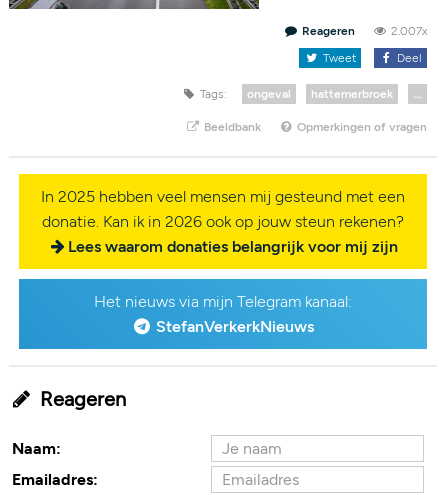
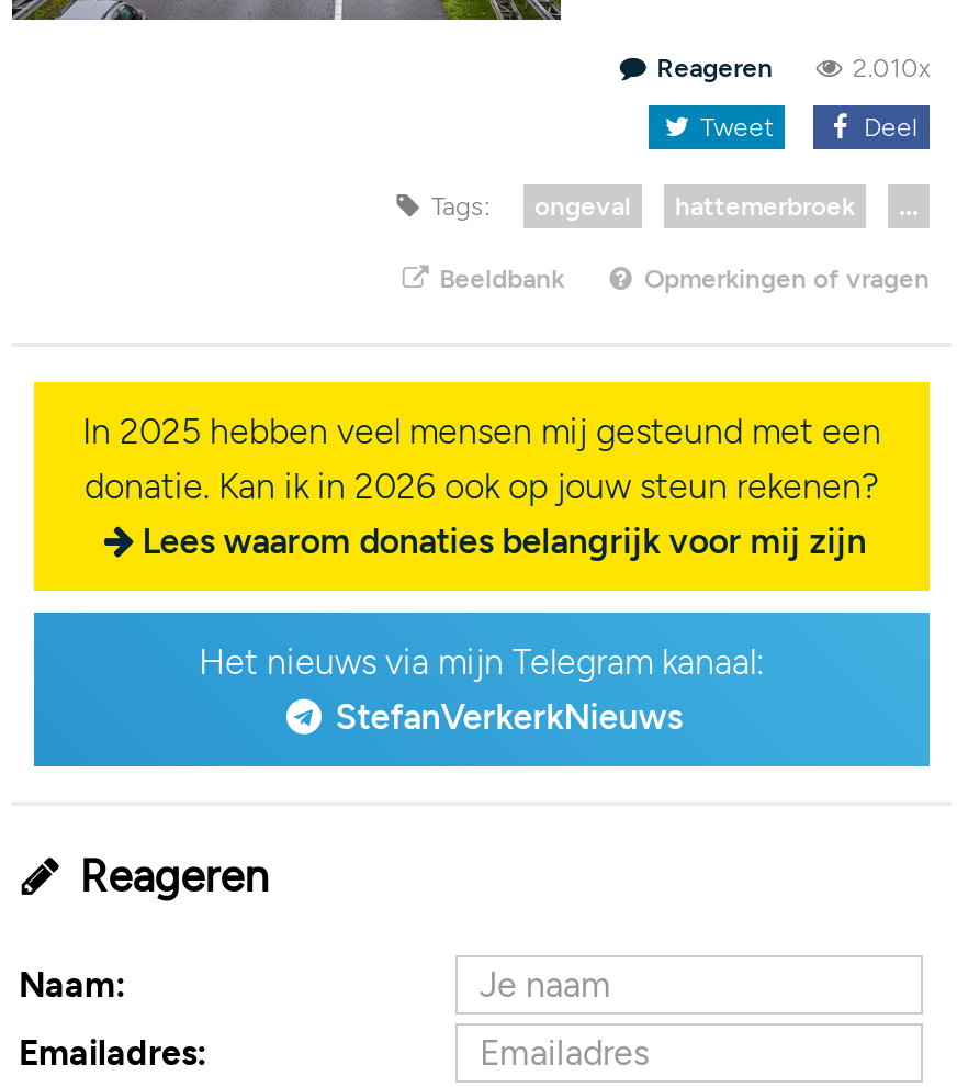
[388,24,427,38] 2.007x -> [846,52,930,83] 2.010x

